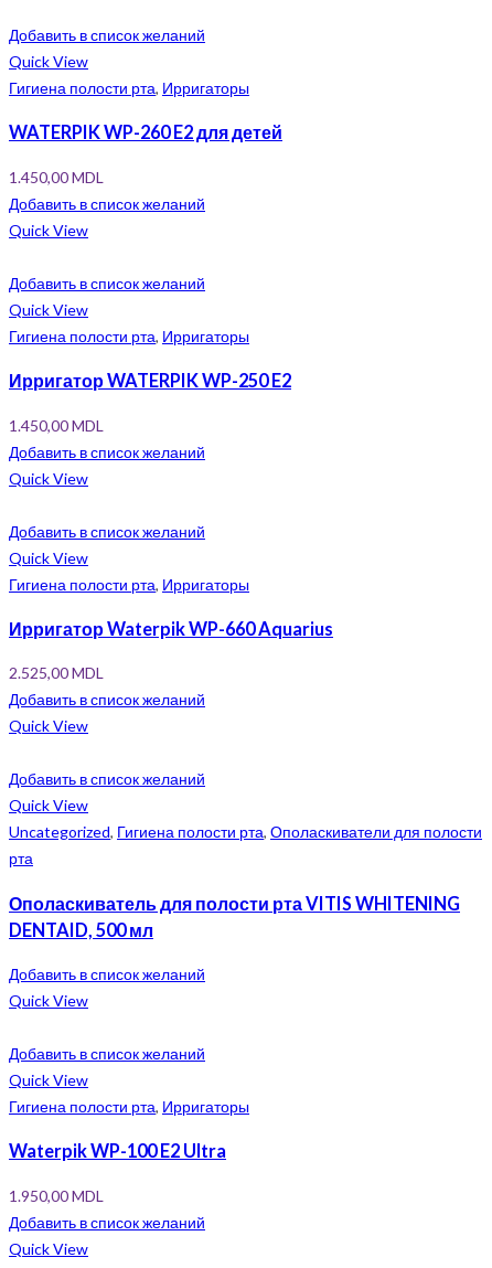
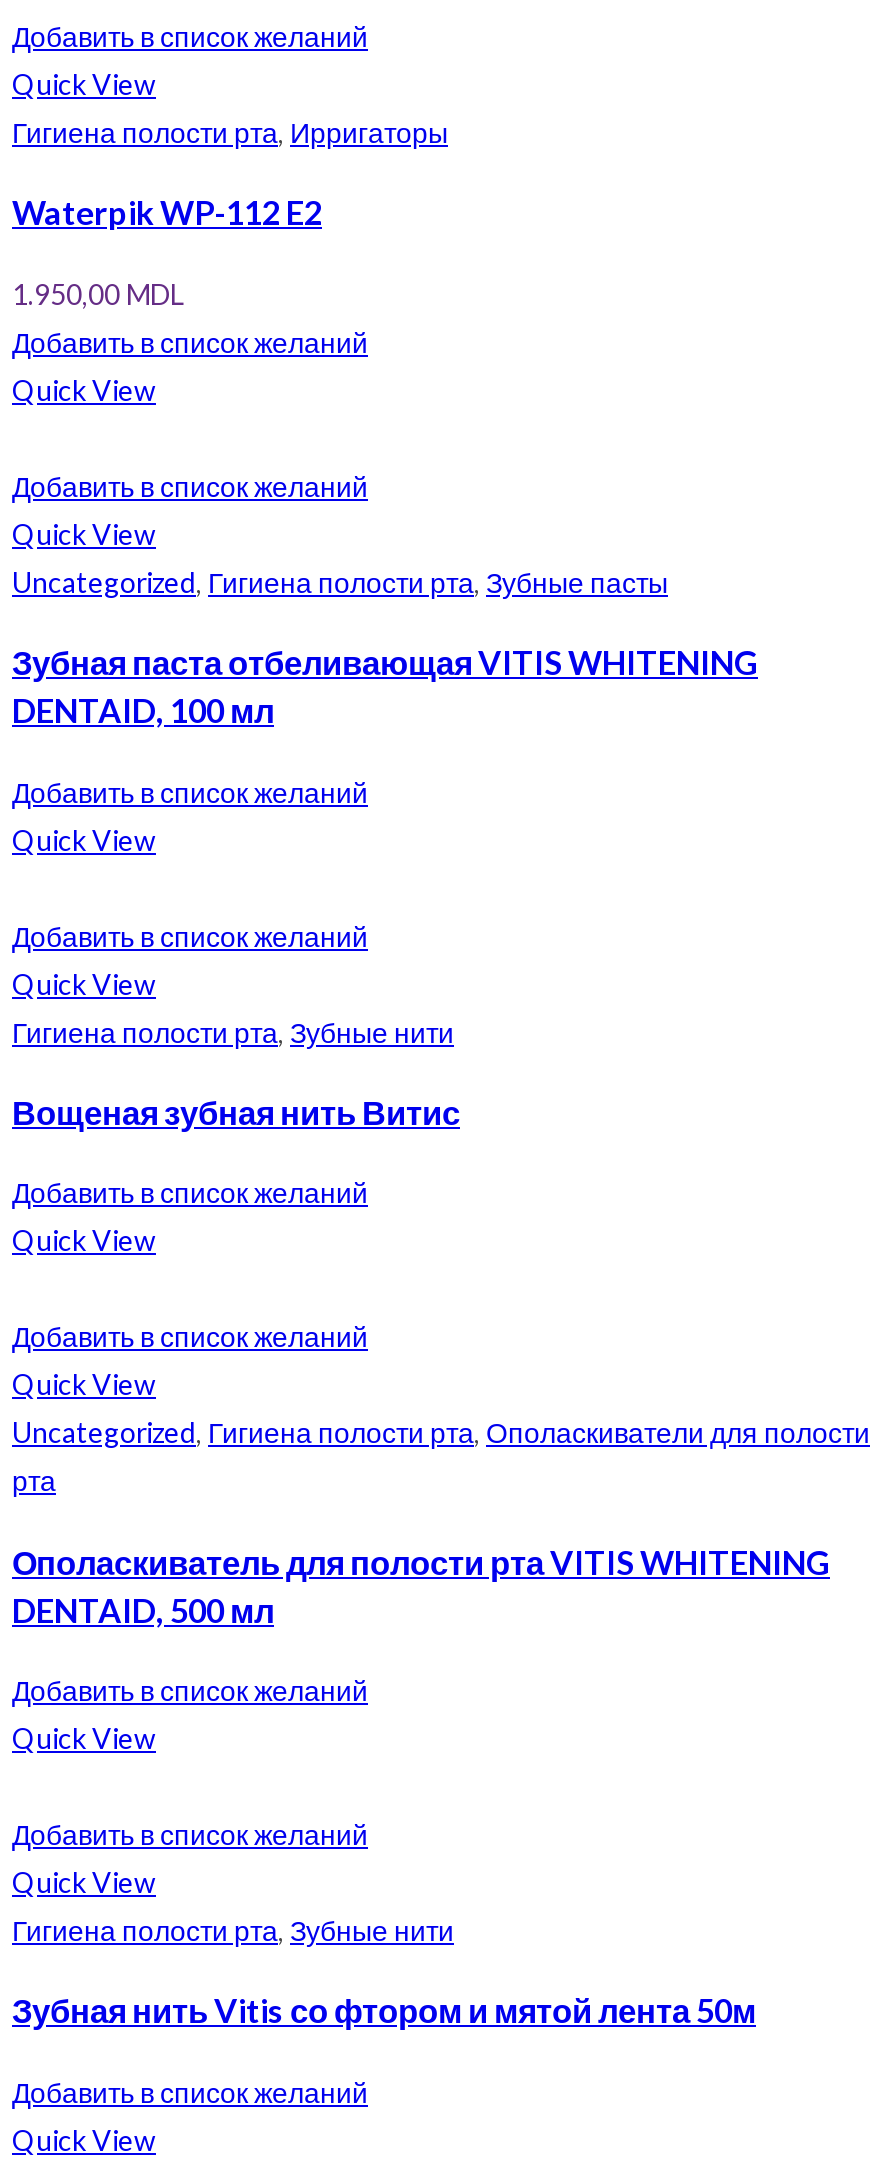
[9,122,282,143] WATERPIK WP-260 E2 для детей -> [12,194,322,232] Waterpik WP-112 E2
[9,168,104,186] 1.450,00 MDL -> [12,277,184,311] 1.950,00 MDL
[9,327,291,434] Гигиена полости рта, Ирригаторы | Ирригатор WATERPIK WP-250 E2 | 1.450,00 MDL -> [12,565,758,729] Uncategorized, Гигиена полости рта, Зубные пасты | Зубная паста отбеливающая VITIS WHITENING | DENTAID, 100 мл
[9,575,333,682] Гигиена полости рта, Ирригаторы | Ирригатор Waterpik WP-660 Aquarius | 2.525,00 MDL -> [12,1014,460,1131] Гигиена полости рта, Зубные нити | Вощеная зубная нить Витис
[9,1097,249,1205] Гигиена полости рта, Ирригаторы | Waterpik WP-100 E2 Ultra | 1.950,00 MDL -> [12,1913,756,2030] Гигиена полости рта, Зубные нити | Зубная нить Vitis со фтором и мятой лента 50м

